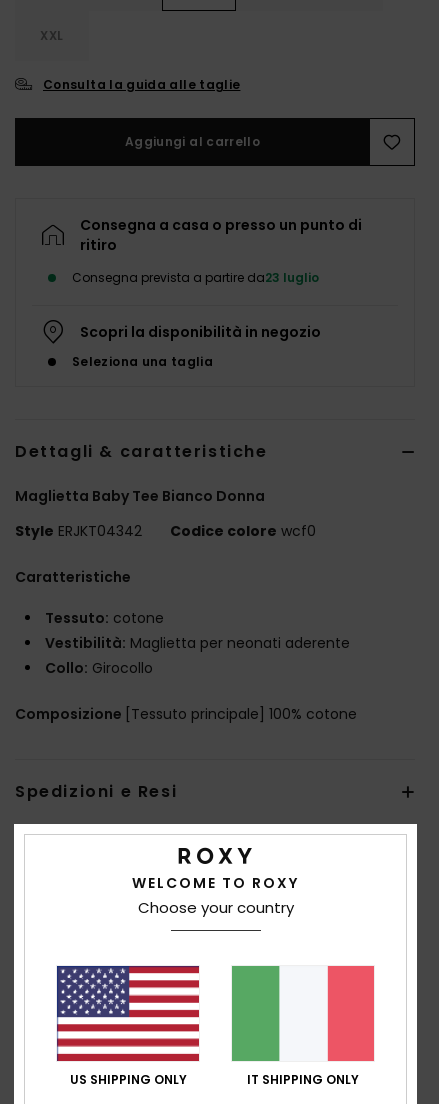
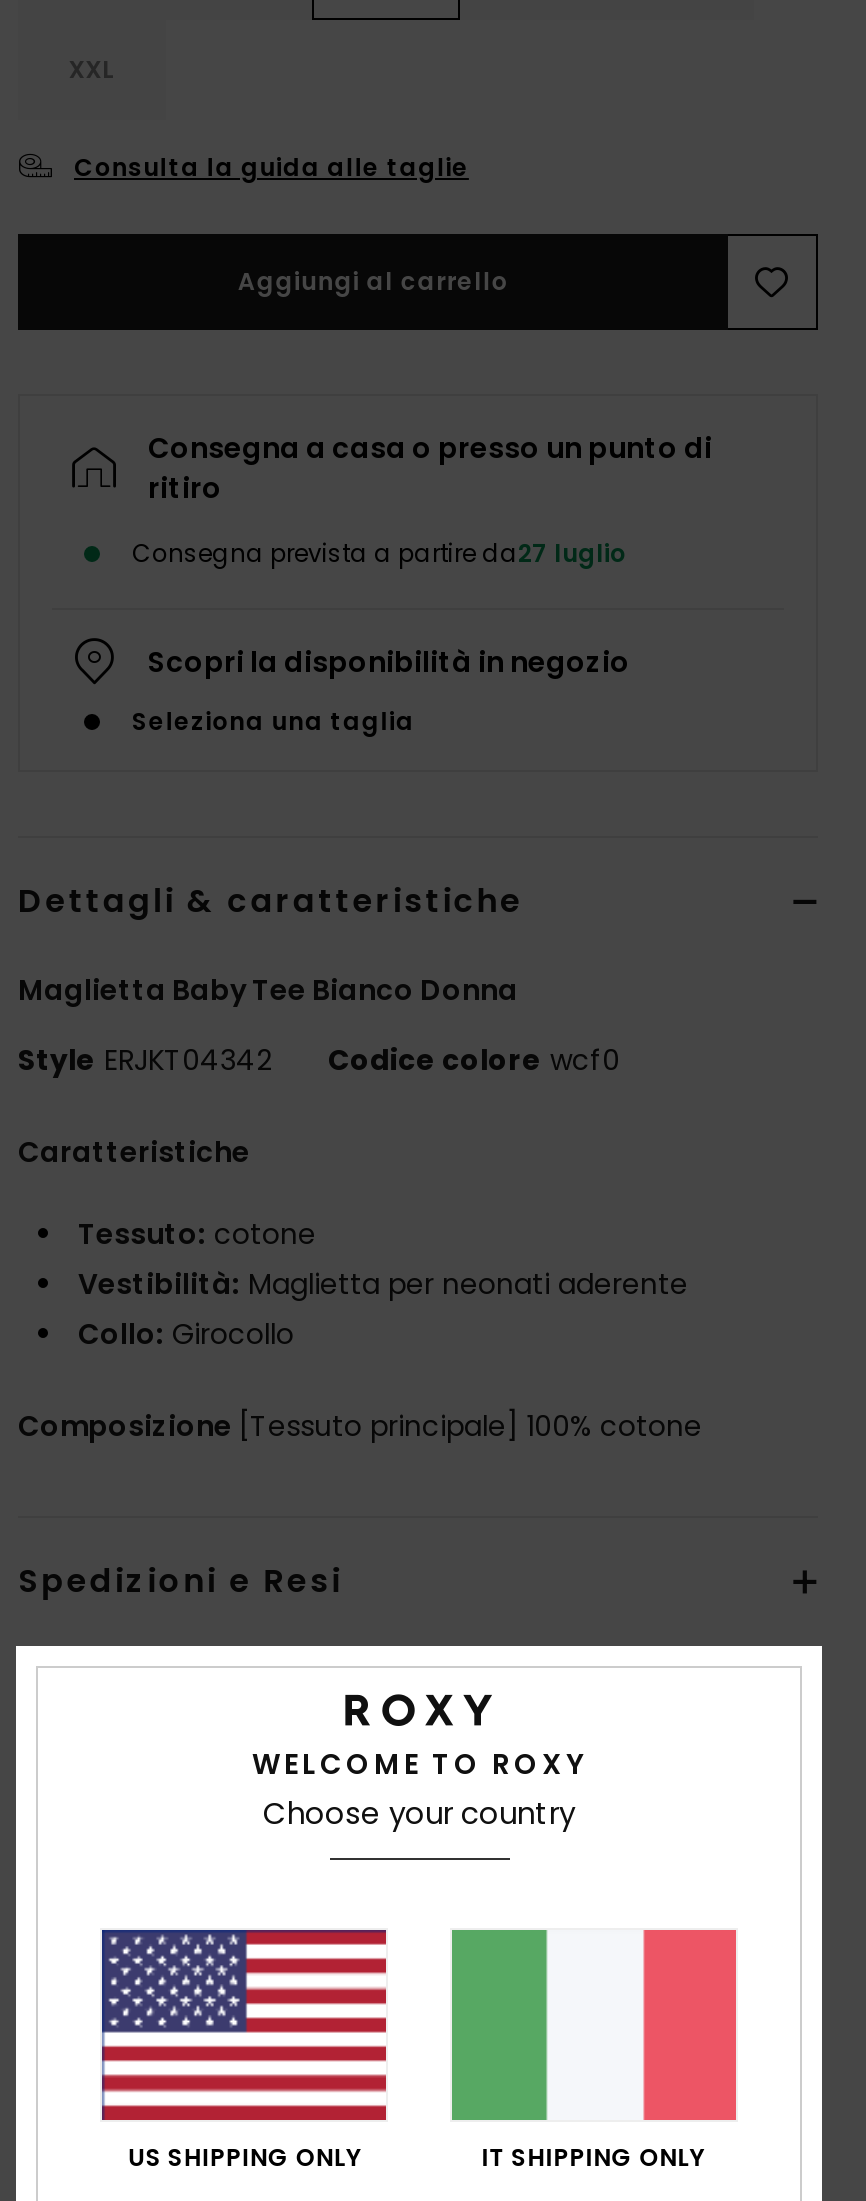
[72,269,319,286] Consegna prevista a partire da23 luglio -> [132,536,626,570] Consegna prevista a partire da27 luglio

